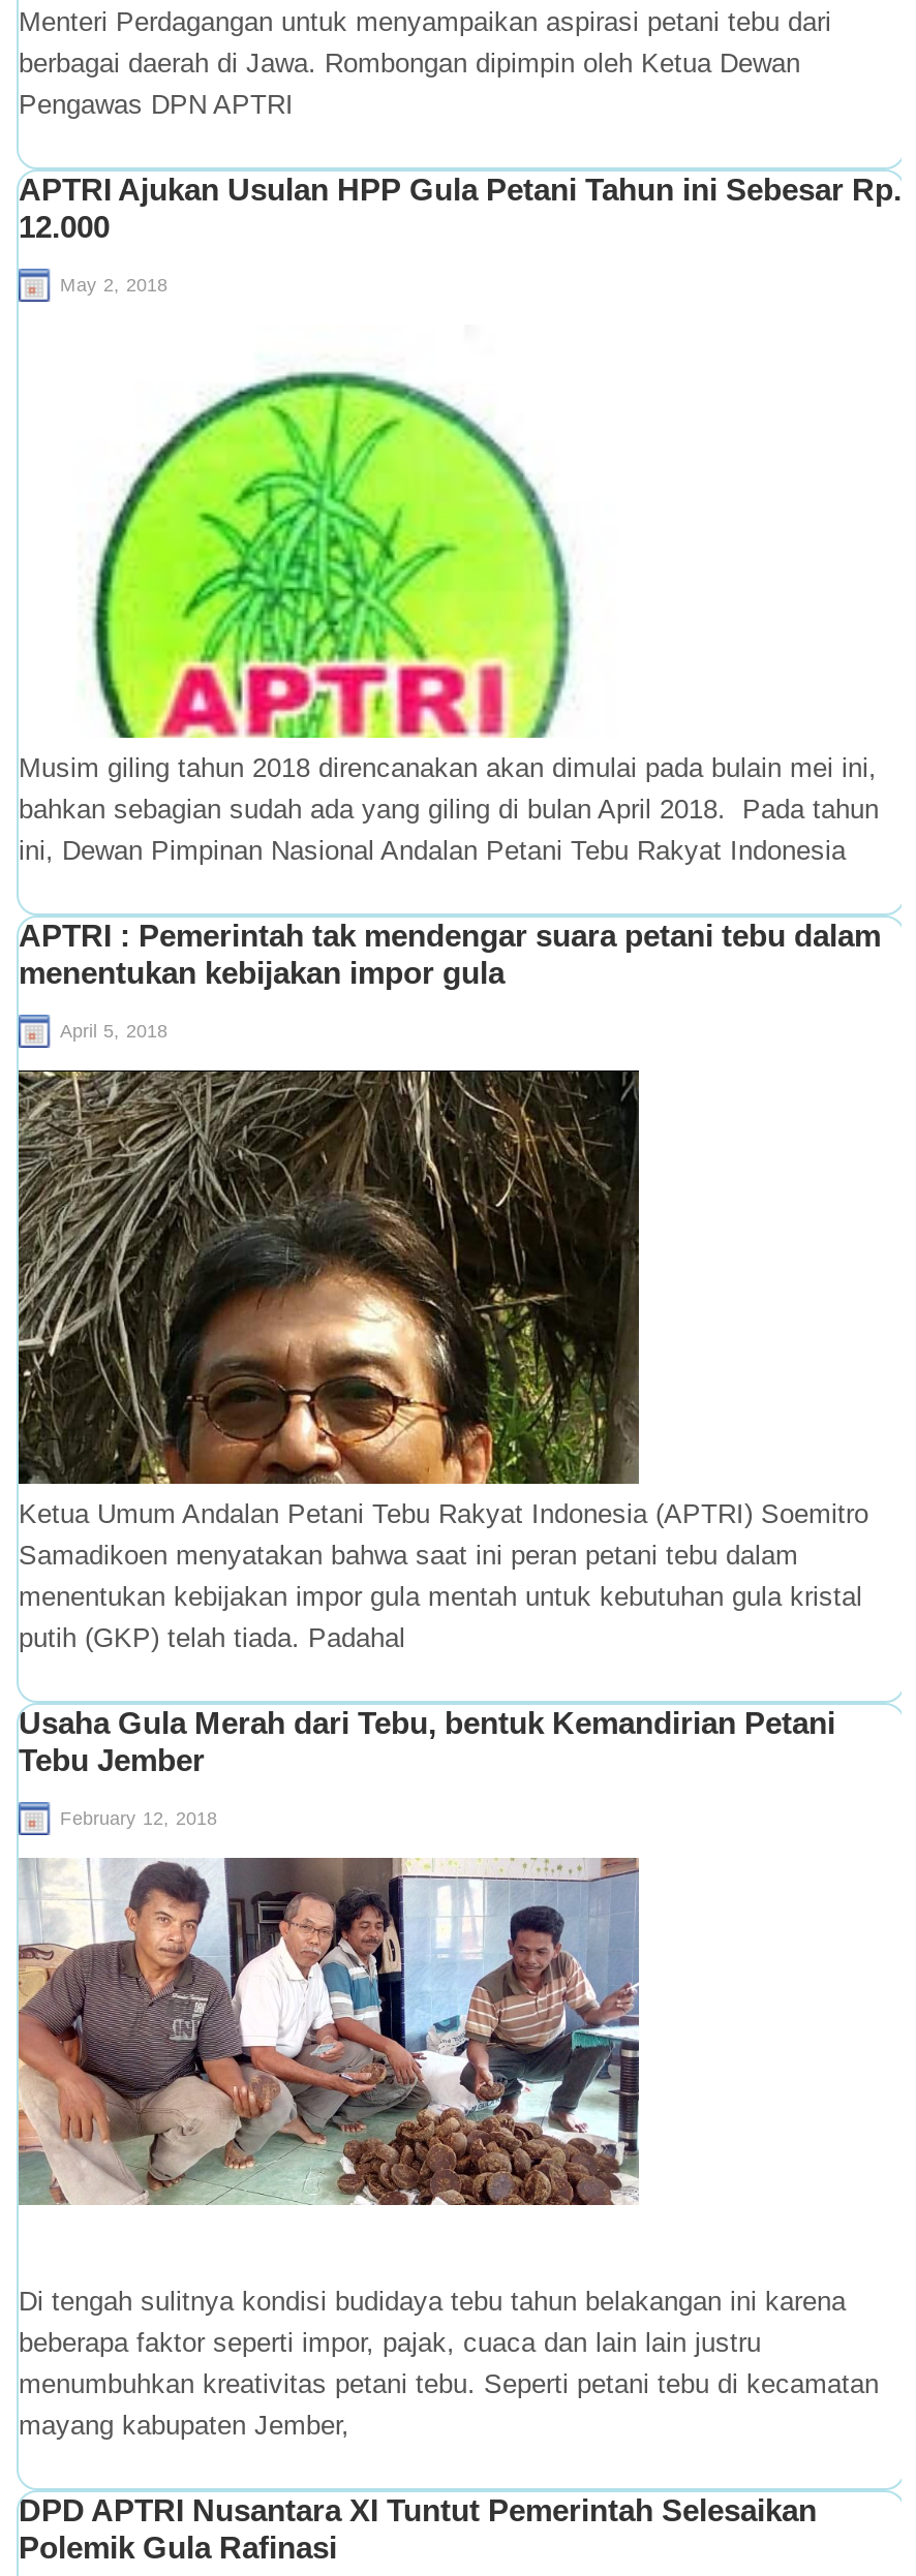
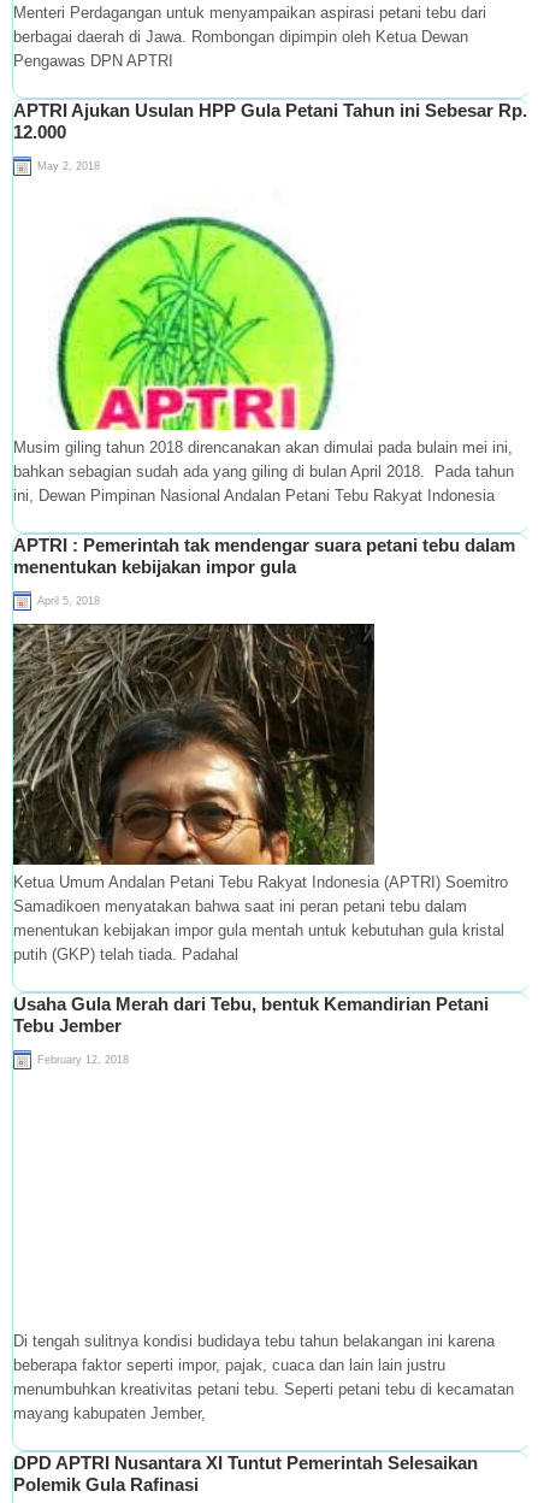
[17,1856,641,2207] [image] -> none

